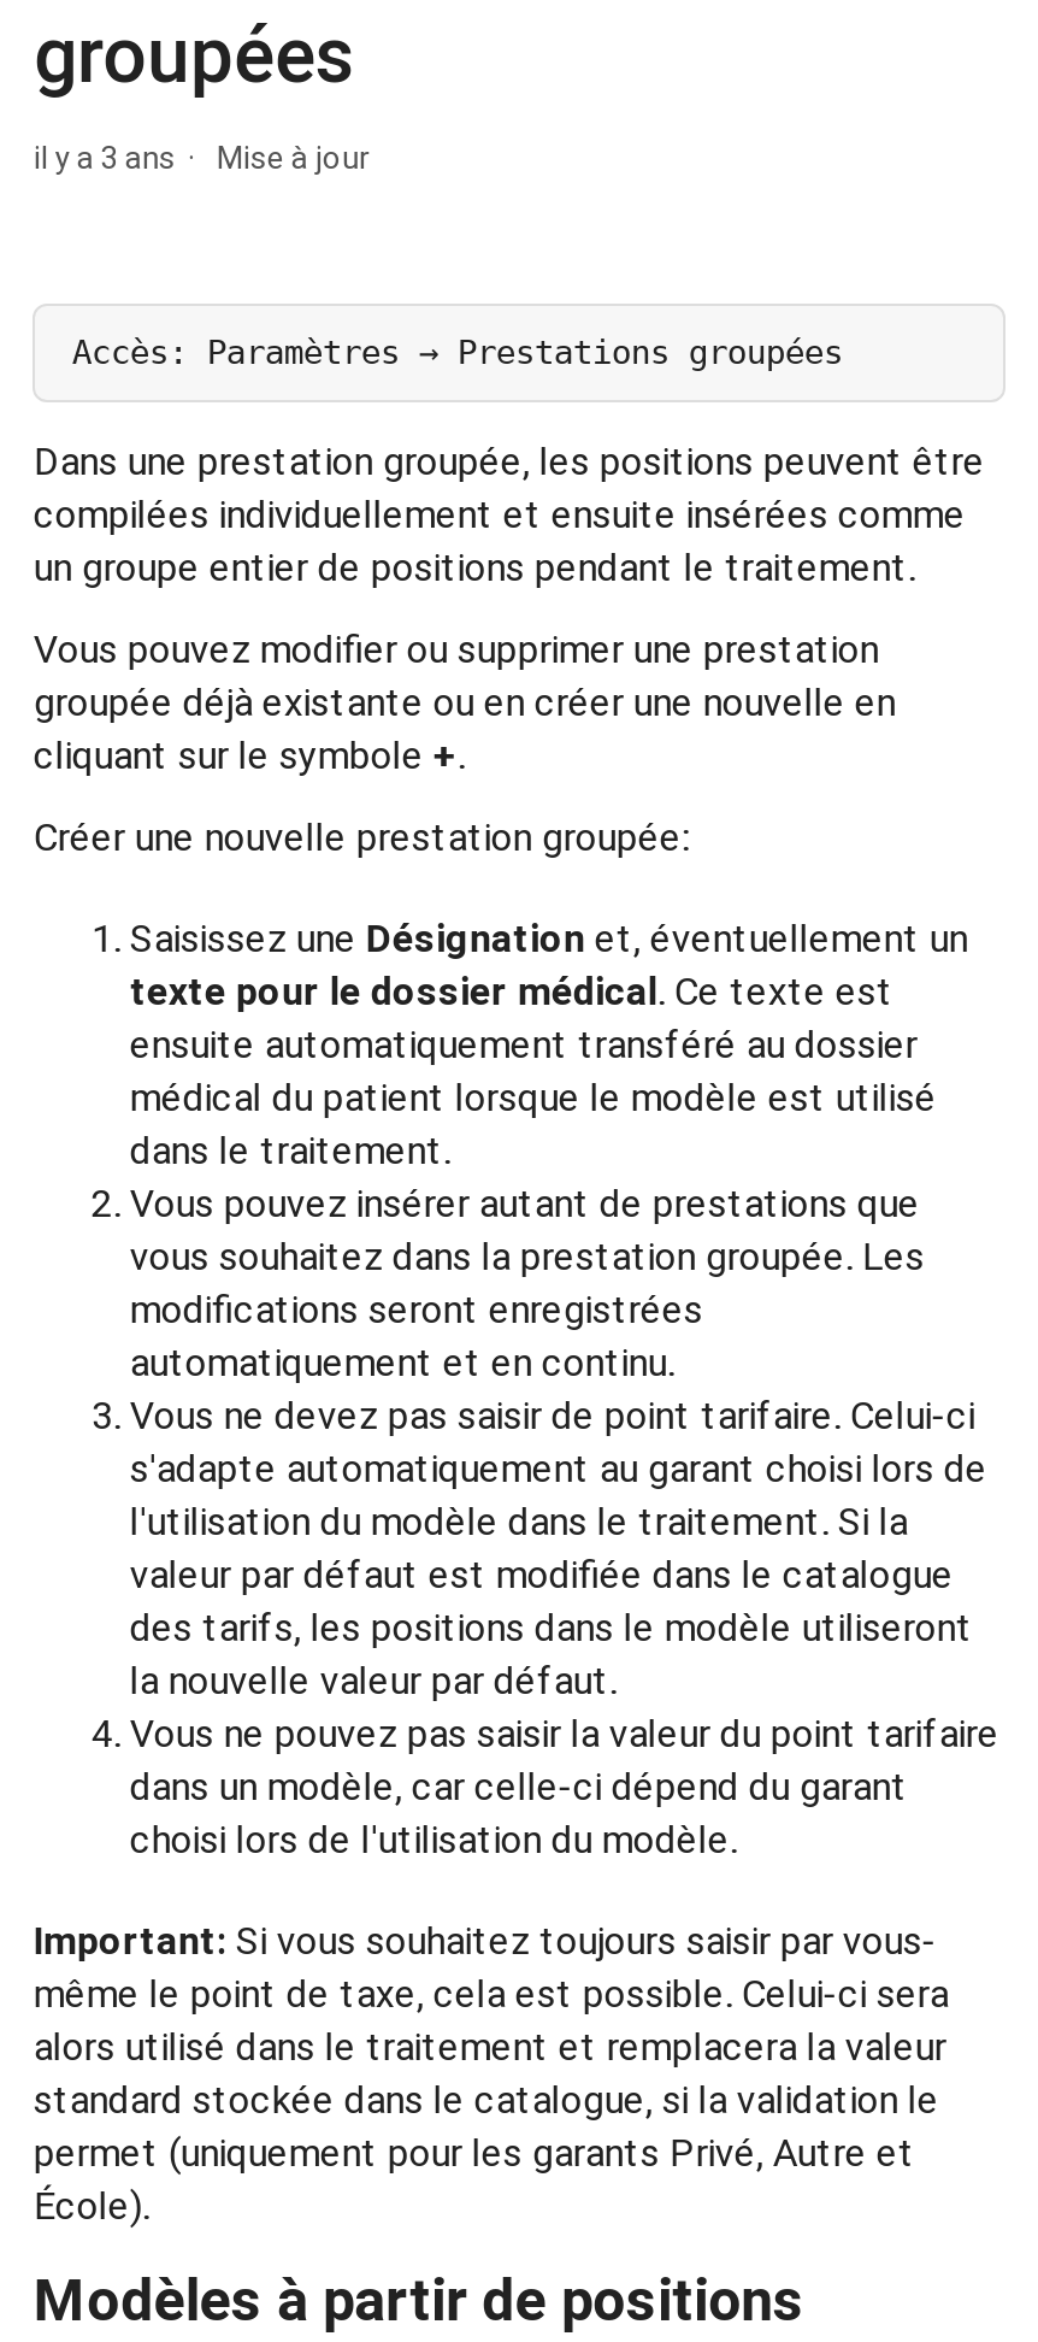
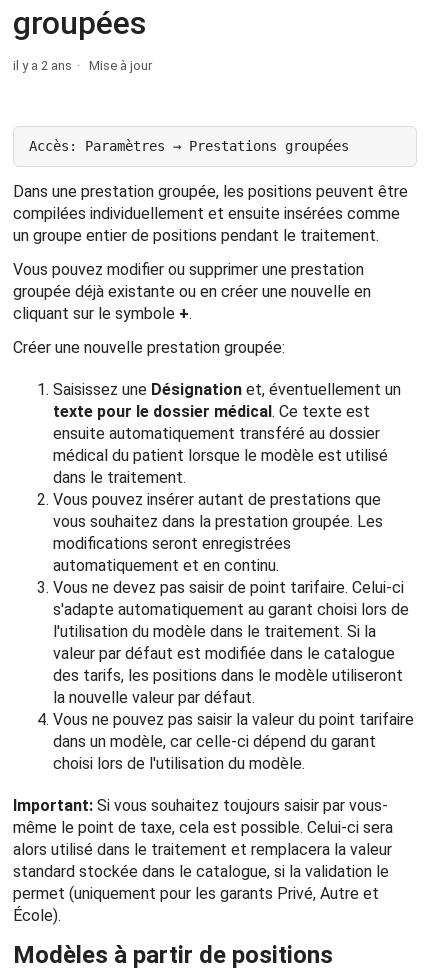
[33,139,368,175] il y a 3 ans Mise à jour -> [13,58,152,73] il y a 2 ans Mise à jour

